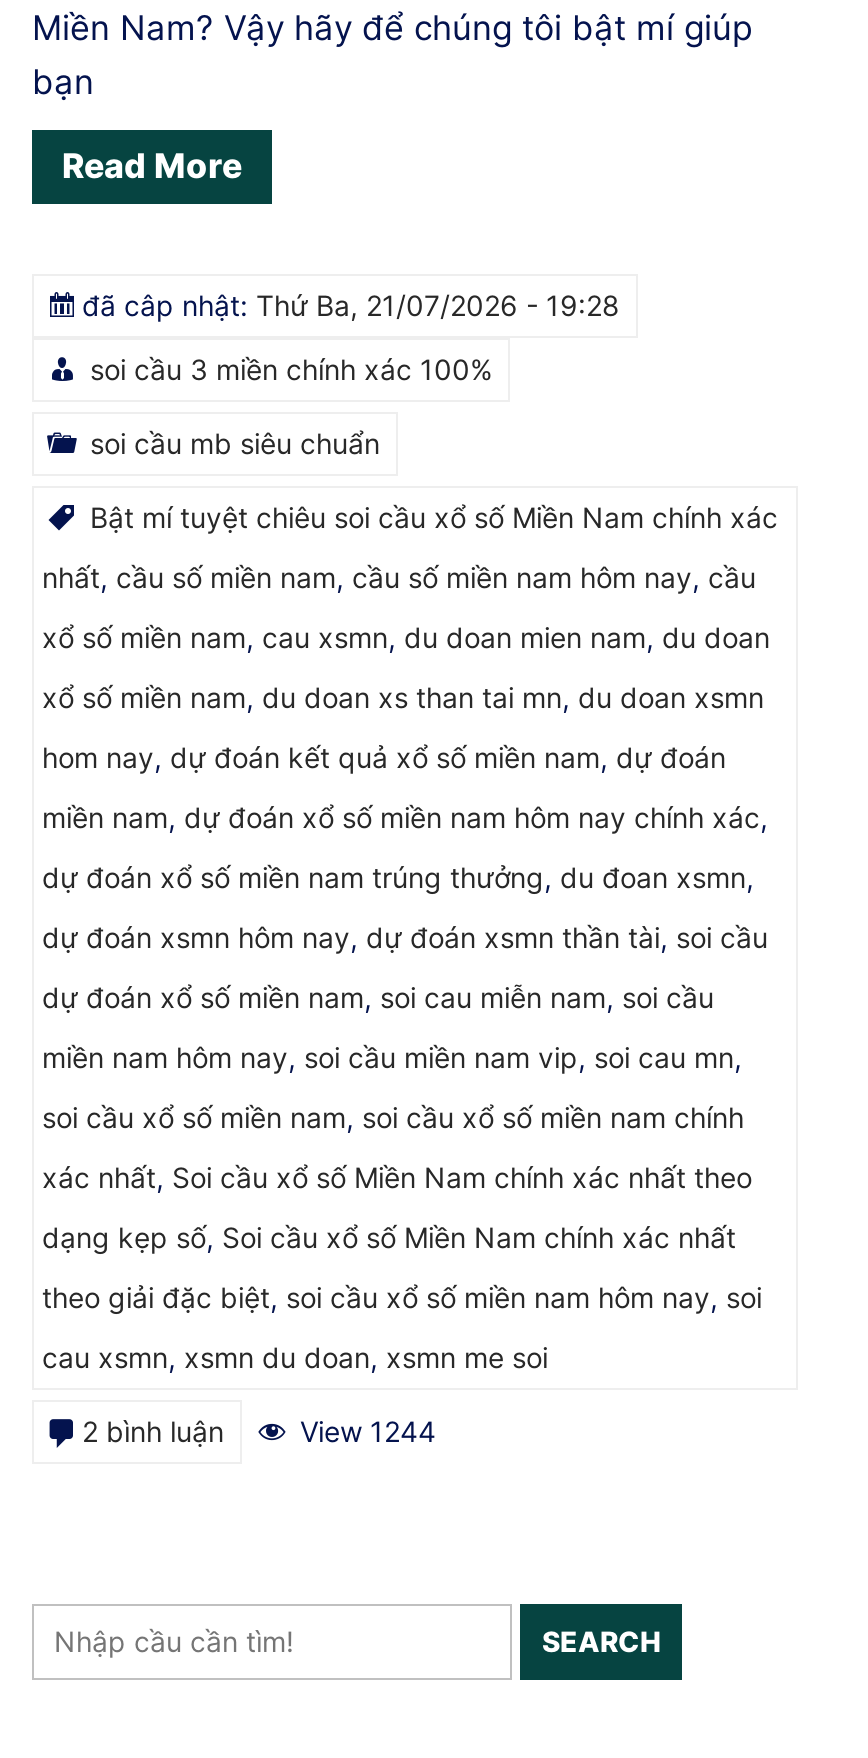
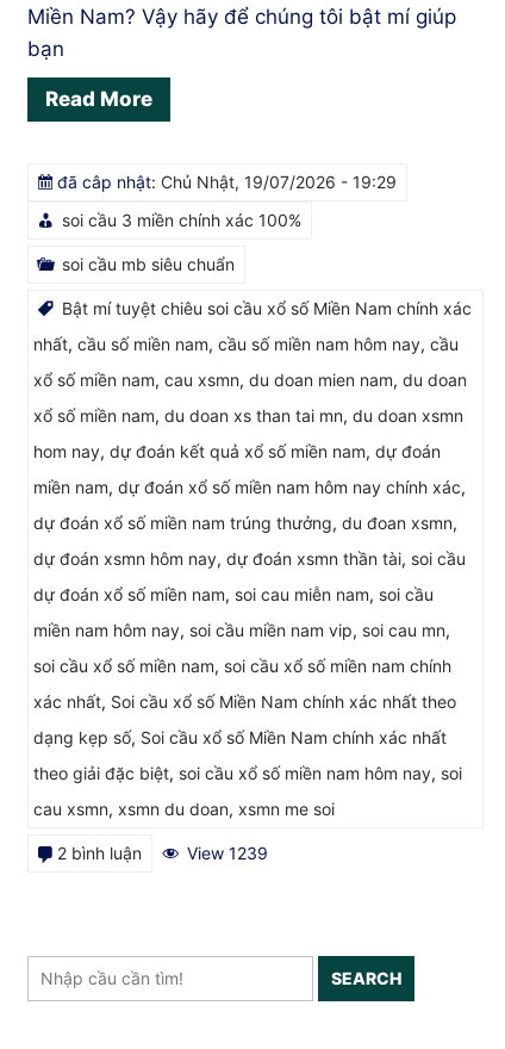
[82,287,620,321] đã câp nhật: Thứ Ba, 21/07/2026 - 19:28 -> [57,171,397,191] đã câp nhật: Chủ Nhật, 19/07/2026 - 19:29
[82,1411,436,1447] 2 bình luận ở View 1244 -> [57,841,268,862] 2 bình luận ở View 1239

